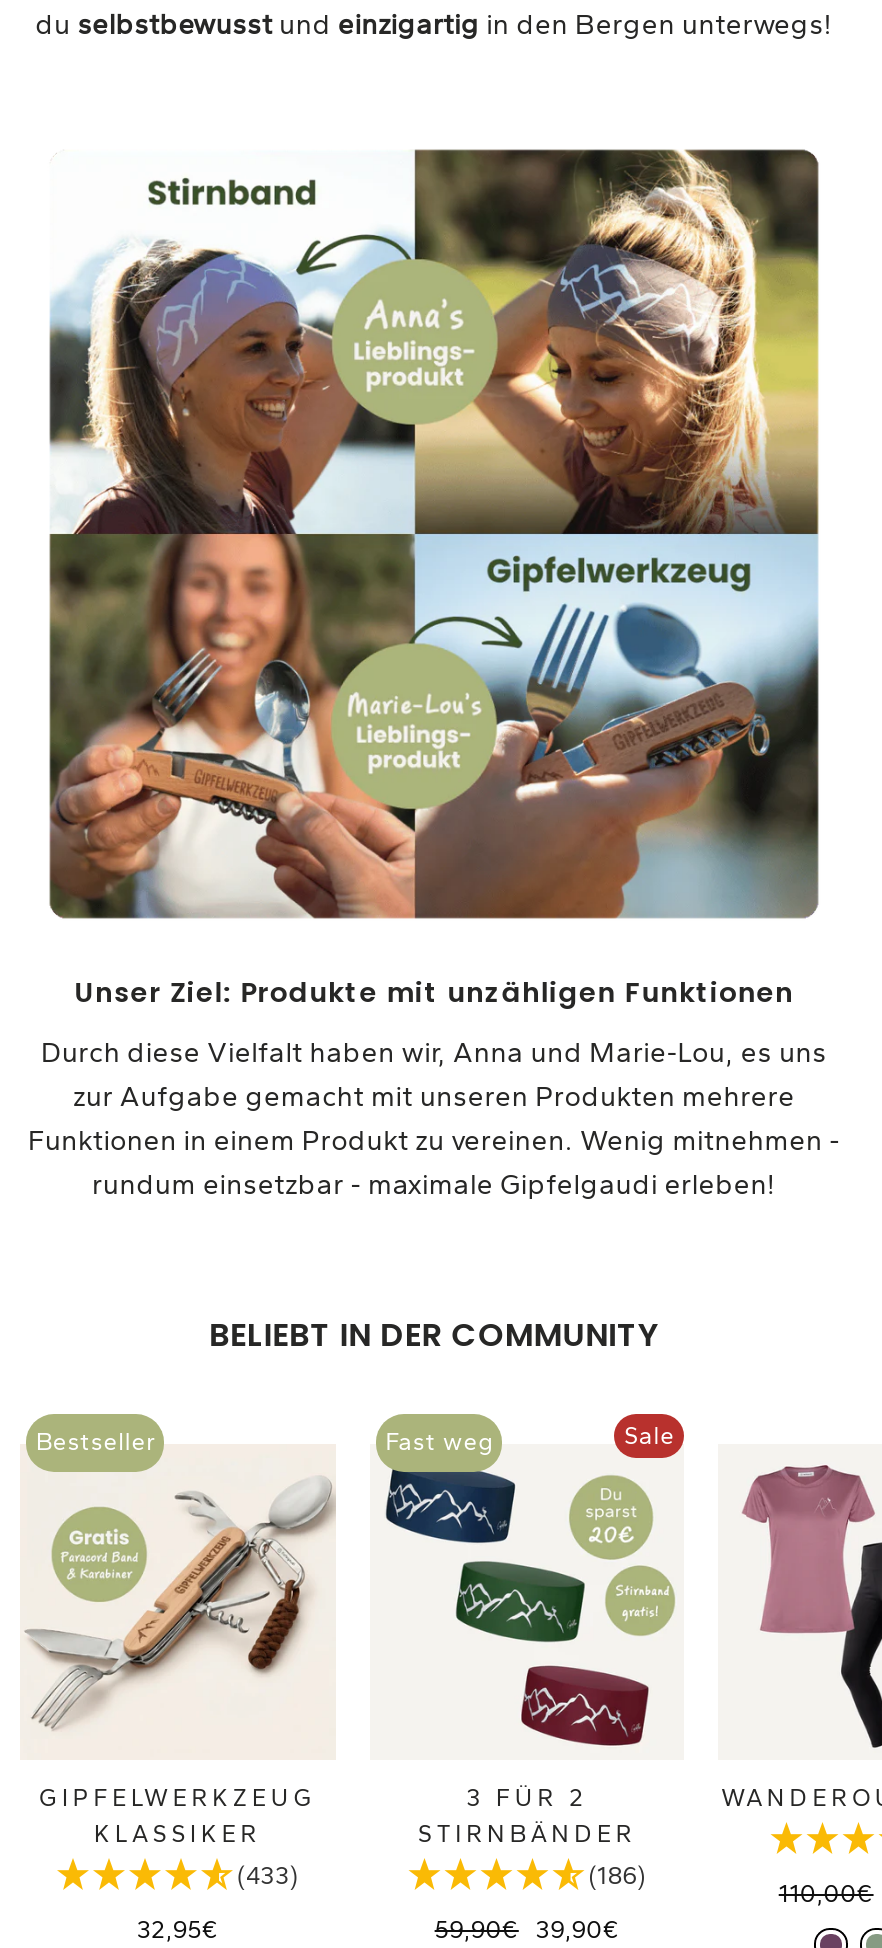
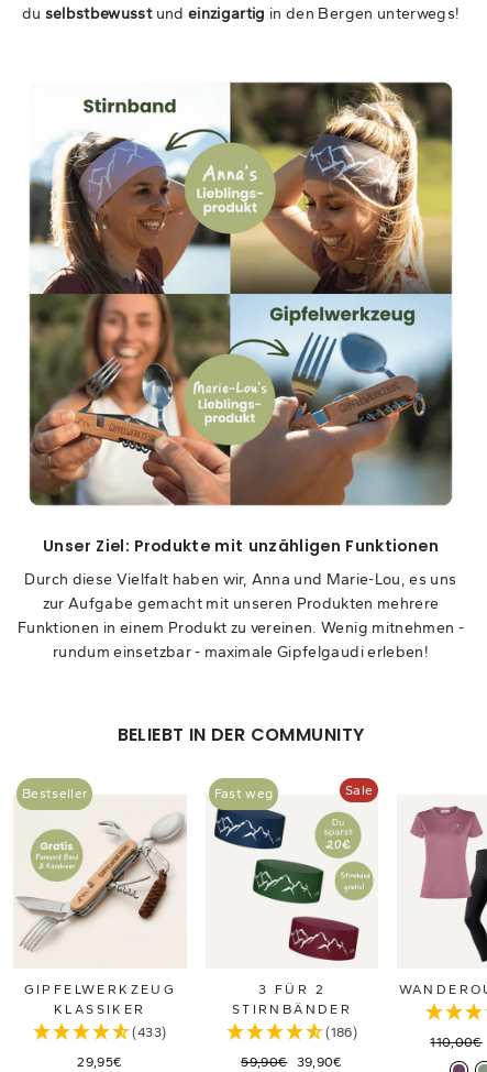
[137,1916,219,1944] 32,95€ -> [77,1054,122,1070] 29,95€

